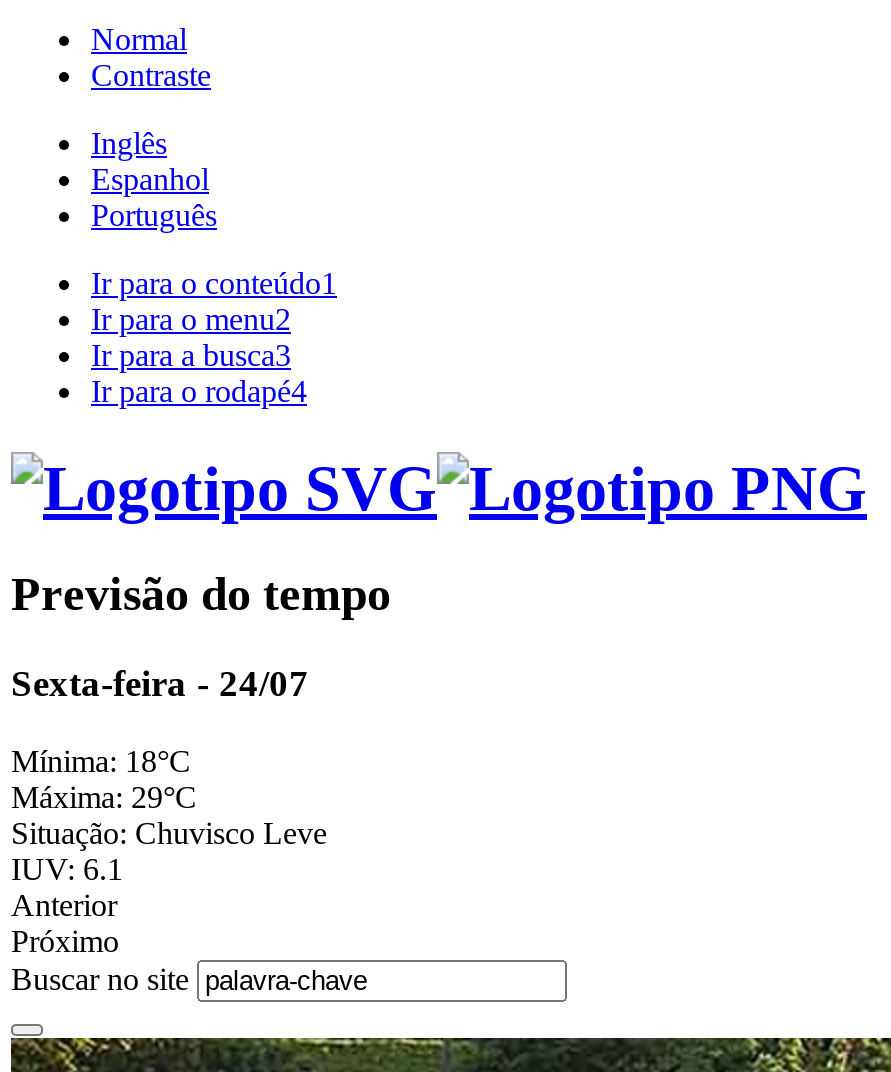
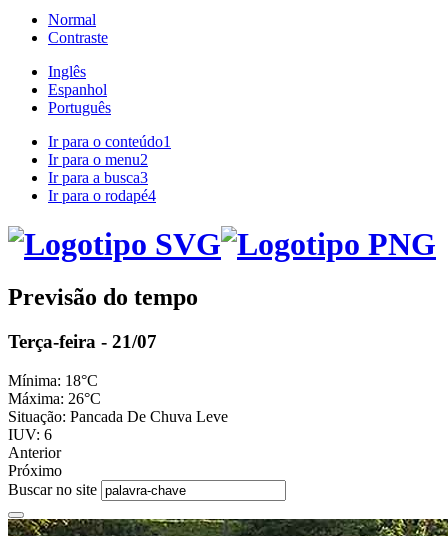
[11,663,309,705] Sexta-feira - 24/07 -> [8,331,157,352] Terça-feira - 21/07
[11,780,327,886] Máxima: 29°C | Situação: Chuvisco Leve | IUV: 6.1 -> [8,390,228,443] Máxima: 26°C | Situação: Pancada De Chuva Leve | IUV: 6

